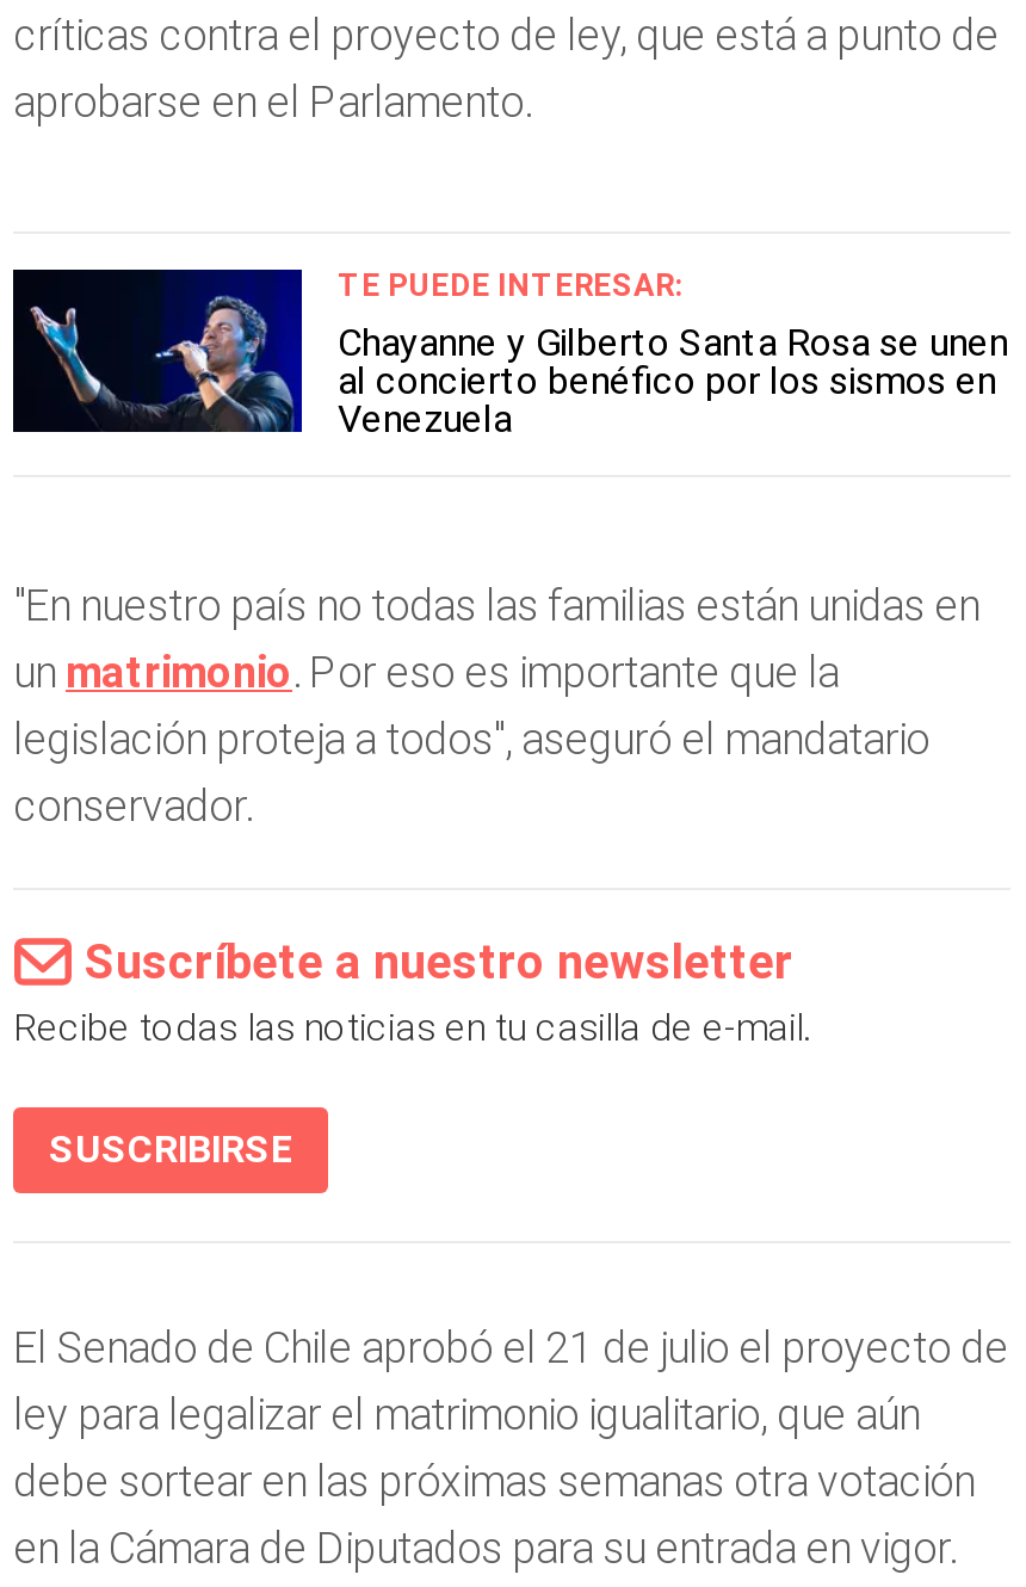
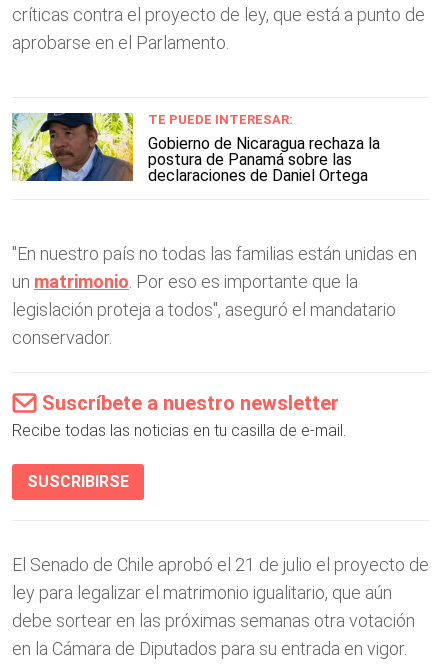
[11,267,1008,440] [image] | Chayanne y Gilberto Santa Rosa se unen | al concierto benéfico por los sismos en | Venezuela -> [11,112,380,184] [image] | Gobierno de Nicaragua rechaza la | postura de Panamá sobre las | declaraciones de Daniel Ortega

